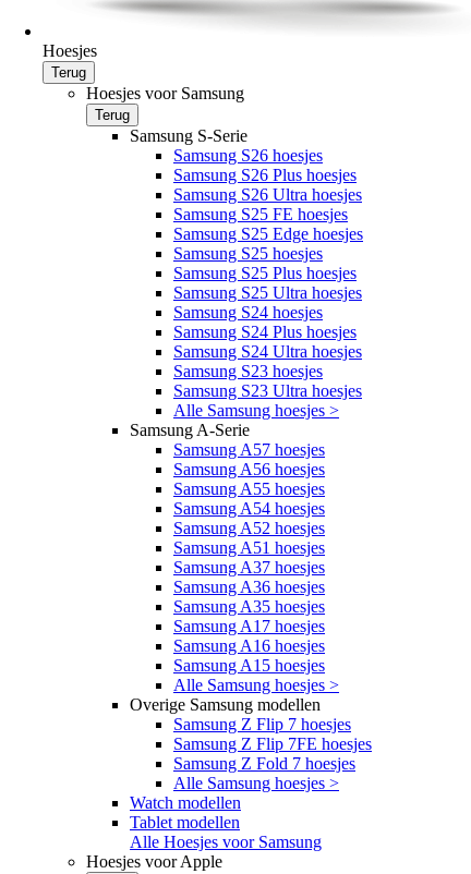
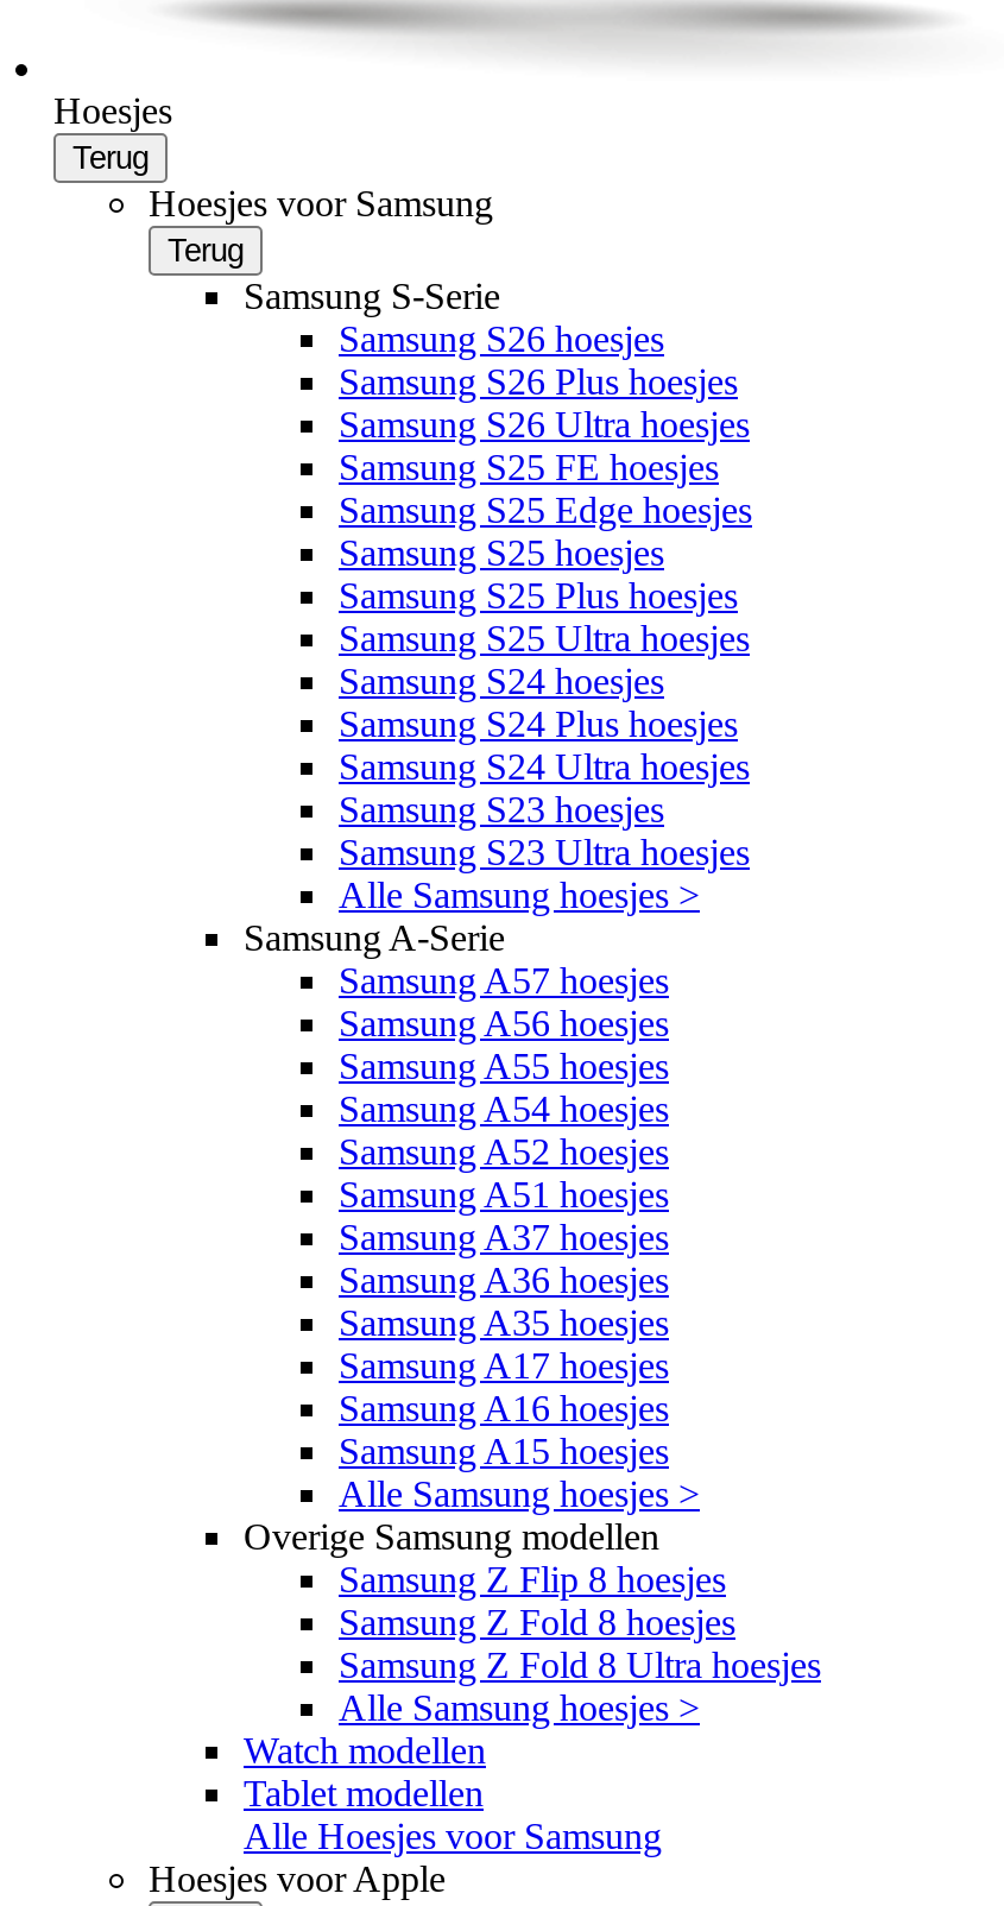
[173,715,372,772] Samsung Z Flip 7 hoesjes | Samsung Z Flip 7FE hoesjes | Samsung Z Fold 7 hoesjes -> [339,1559,821,1685] Samsung Z Flip 8 hoesjes | Samsung Z Fold 8 hoesjes | Samsung Z Fold 8 Ultra hoesjes

